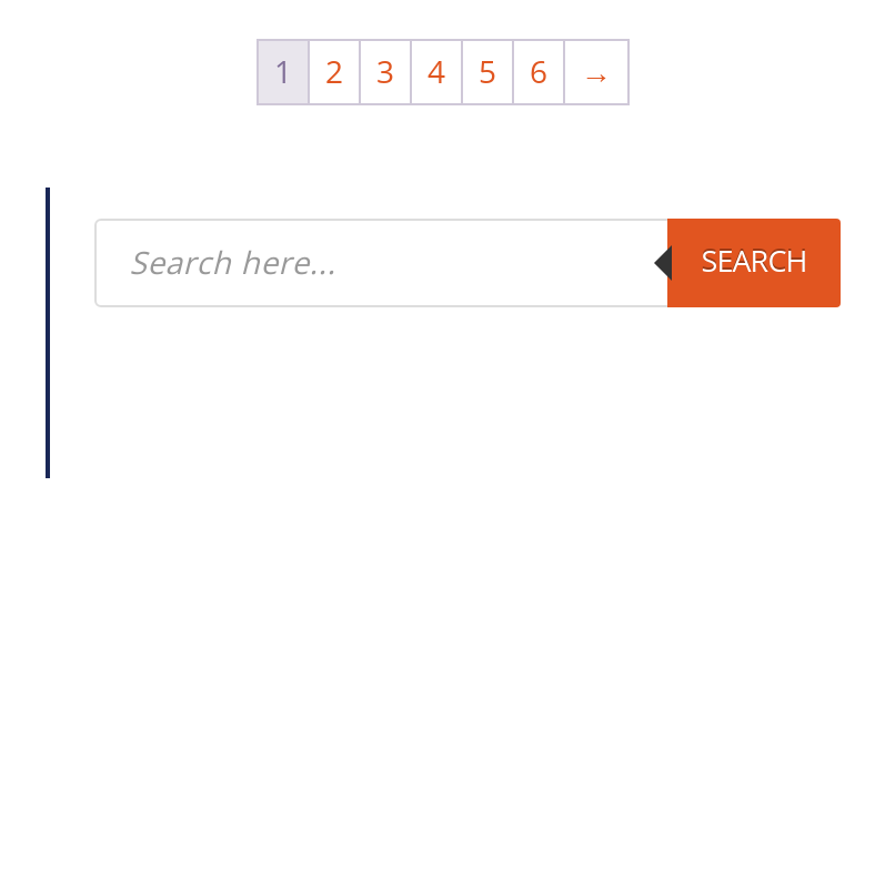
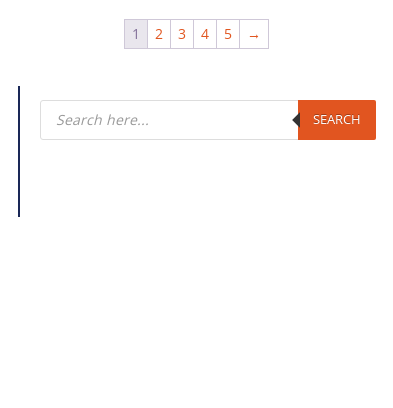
[530,49,547,91] 6 -> none

